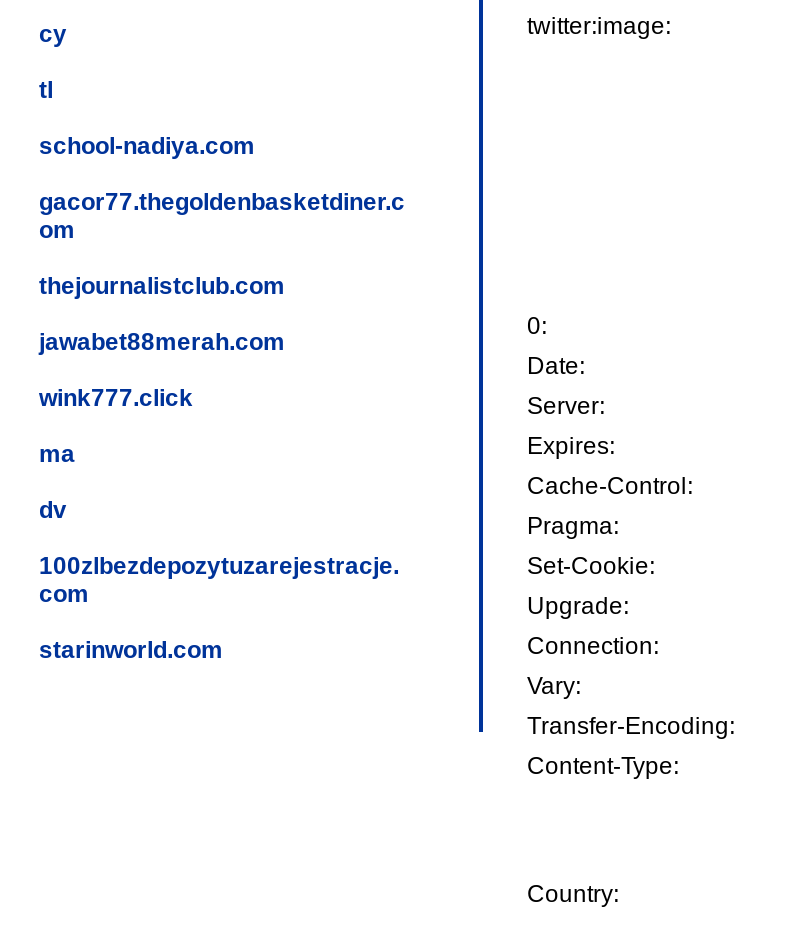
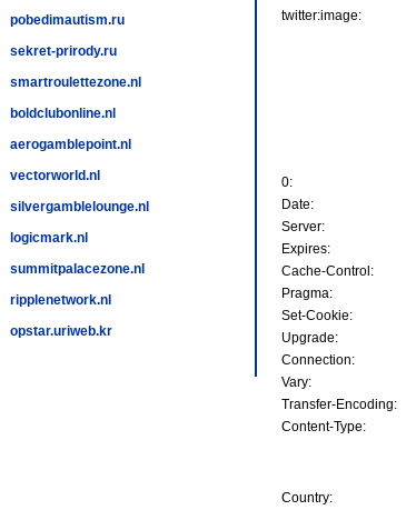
[39,20,67,48] cy -> [10,12,125,28] pobedimautism.ru
[39,76,53,104] tl -> [10,43,117,59] sekret-prirody.ru
[39,132,255,160] school-nadiya.com -> [10,74,141,90] smartroulettezone.nl
[39,188,405,244] gacor77.thegoldenbasketdiner.c | om -> [10,106,116,121] boldclubonline.nl
[39,272,285,300] thejournalistclub.com -> [10,137,131,152] aerogamblepoint.nl
[39,328,285,356] jawabet88merah.com -> [10,168,100,183] vectorworld.nl
[39,384,193,412] wink777.click -> [10,199,149,214] silvergamblelounge.nl
[39,440,75,468] ma -> [10,230,88,246] logicmark.nl
[39,496,67,524] dv -> [10,261,145,277] summitpalacezone.nl
[39,552,399,608] 100zlbezdepozytuzarejestracje. | com -> [10,292,111,308] ripplenetwork.nl
[39,636,223,664] starinworld.com -> [10,323,112,339] opstar.uriweb.kr

